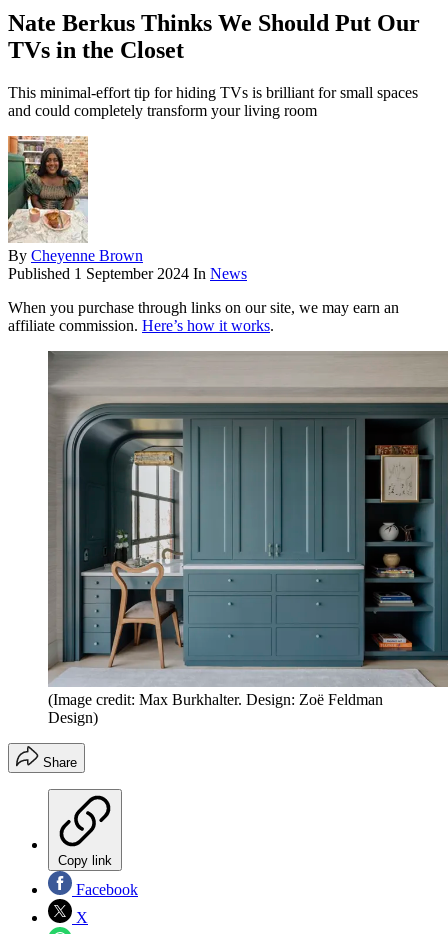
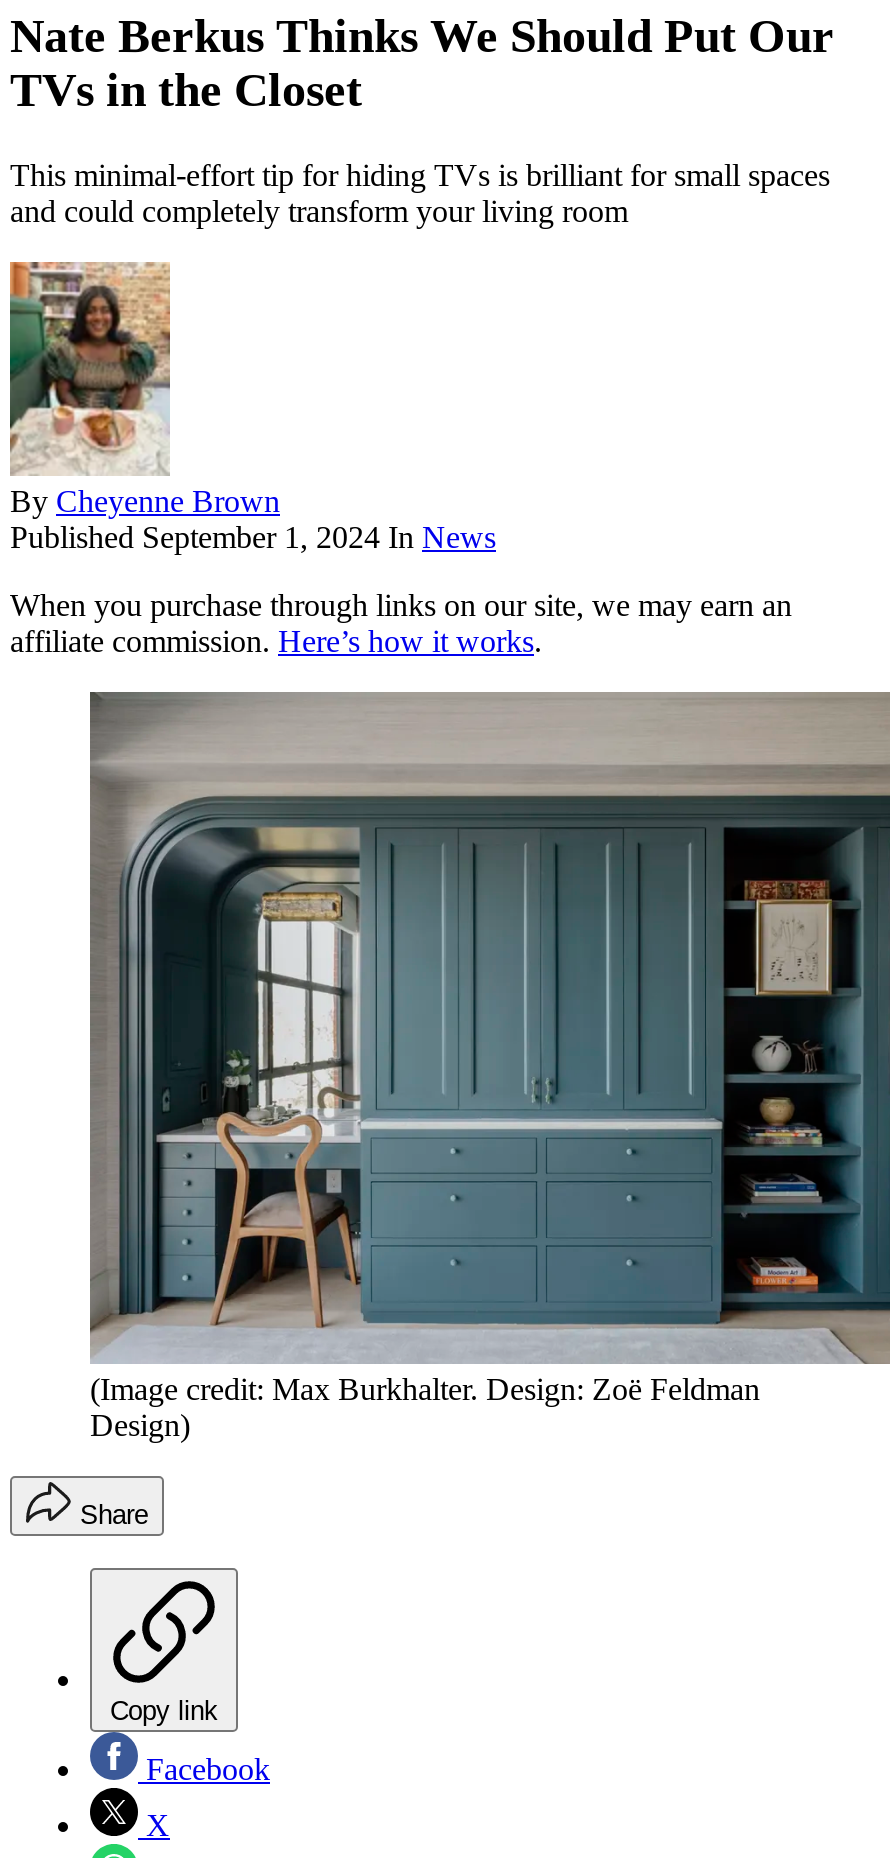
[8,265,247,282] Published 1 September 2024 In News -> [10,521,496,555] Published September 1, 2024 In News

